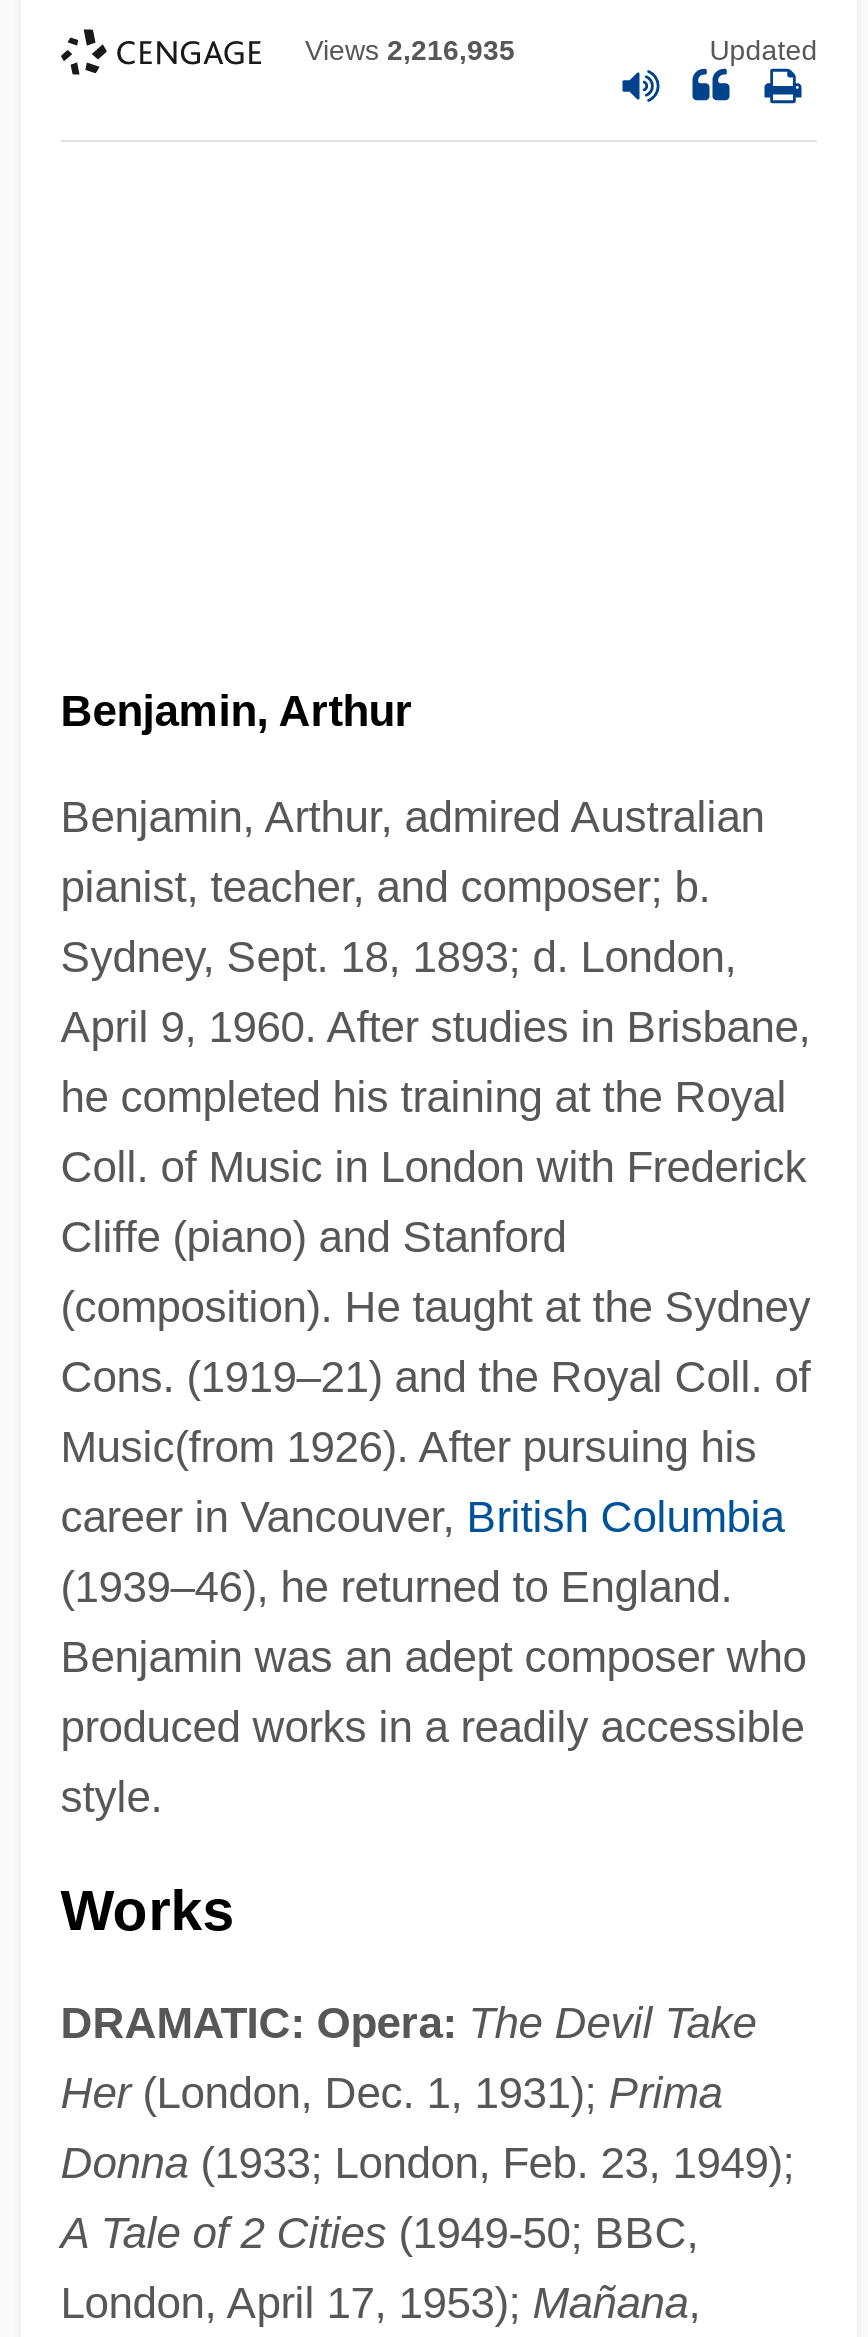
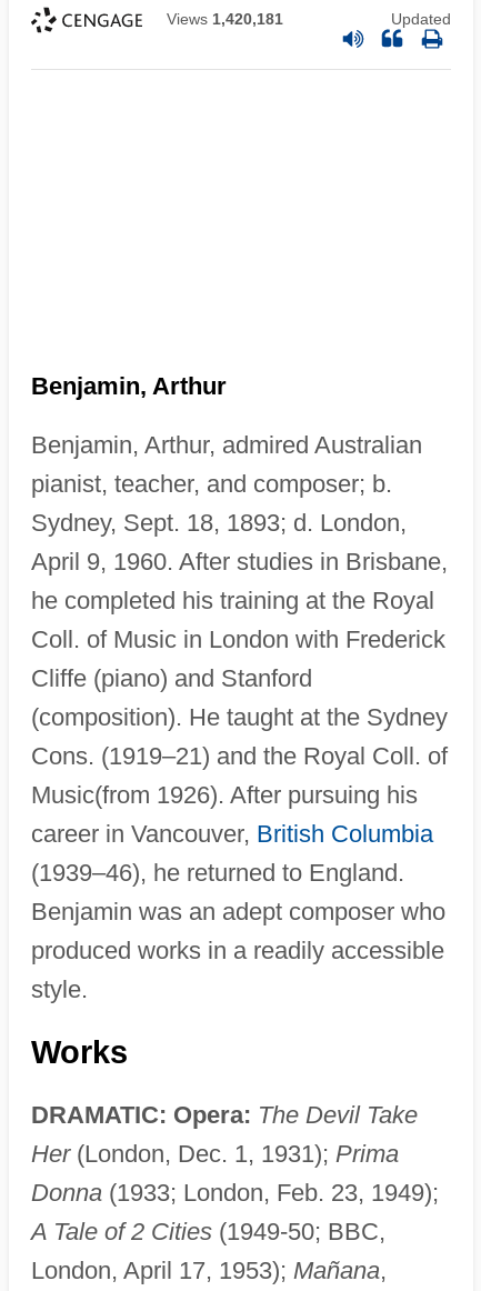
[305,35,515,67] Views 2,216,935 -> [167,11,283,28] Views 1,420,181

